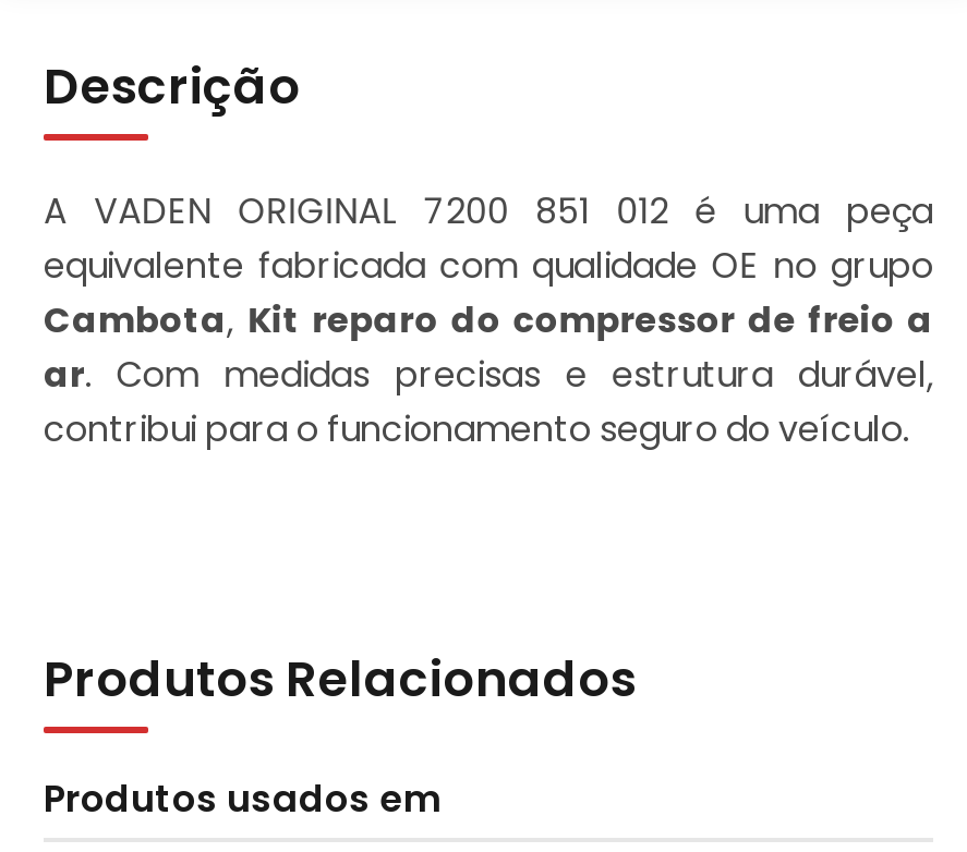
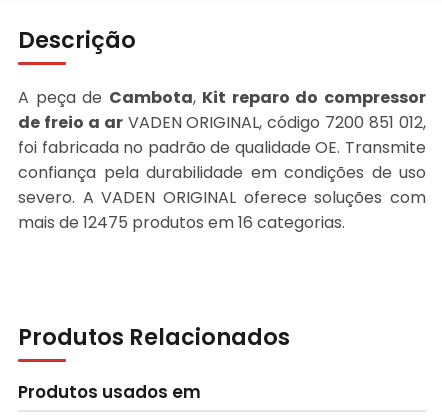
[44,186,933,454] A VADEN ORIGINAL 7200 851 012 é uma peça | equivalente fabricada com qualidade OE no grupo | Cambota, Kit reparo do compressor de freio a | ar. Com medidas precisas e estrutura durável, | contribui para o funcionamento seguro do veículo. -> [18,86,426,234] A peça de Cambota, Kit reparo do compressor | de freio a ar VADEN ORIGINAL, código 7200 851 012, | foi fabricada no padrão de qualidade OE. Transmite | confiança pela durabilidade em condições de uso | severo. A VADEN ORIGINAL oferece soluções com | mais de 12475 produtos em 16 categorias.

